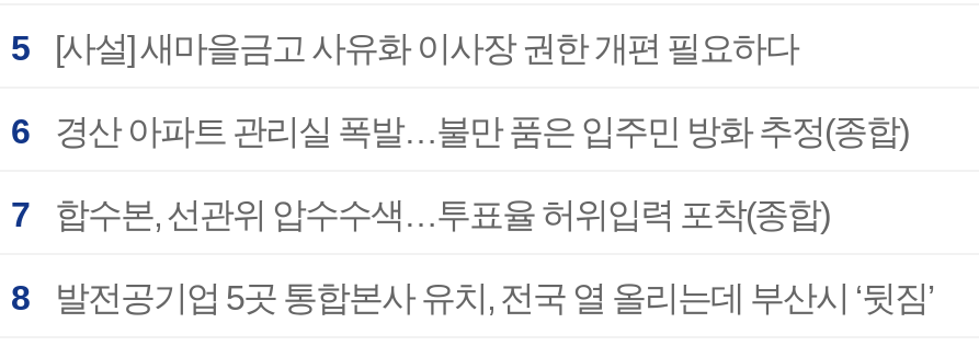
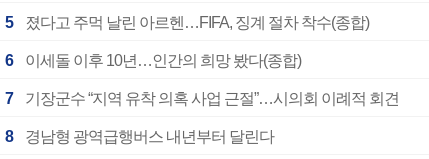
[55,30,798,67] [사설] 새마을금고 사유화 이사장 권한 개편 필요하다 -> [25,14,369,31] 졌다고 주먹 날린 아르헨…FIFA, 징계 절차 착수(종합)
[55,113,908,150] 경산 아파트 관리실 폭발…불만 품은 입주민 방화 추정(종합) -> [25,52,301,69] 이세돌 이후 10년…인간의 희망 봤다(종합)
[55,196,829,233] 합수본, 선관위 압수수색…투표율 허위입력 포착(종합) -> [25,90,399,107] 기장군수 “지역 유착 의혹 사업 근절”…시의회 이례적 회견
[55,279,934,316] 발전공기업 5곳 통합본사 유치, 전국 열 올리는데 부산시 ‘뒷짐’ -> [25,128,274,145] 경남형 광역급행버스 내년부터 달린다

